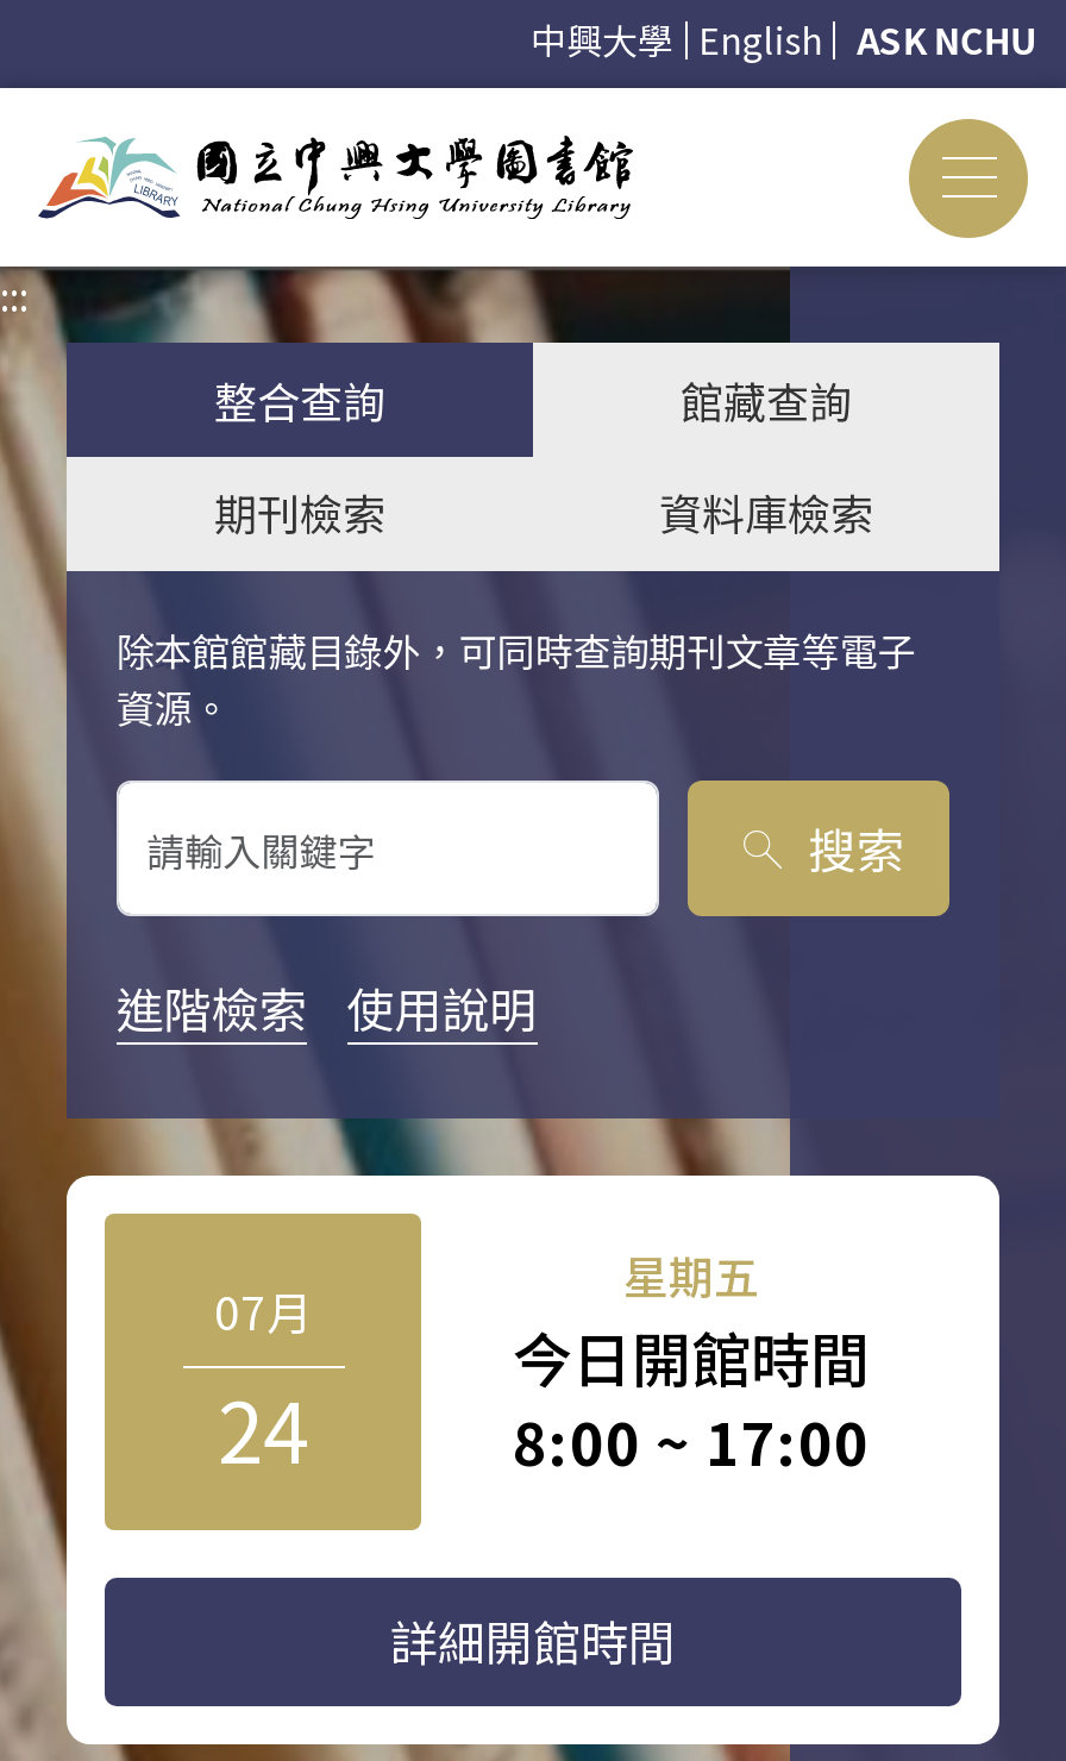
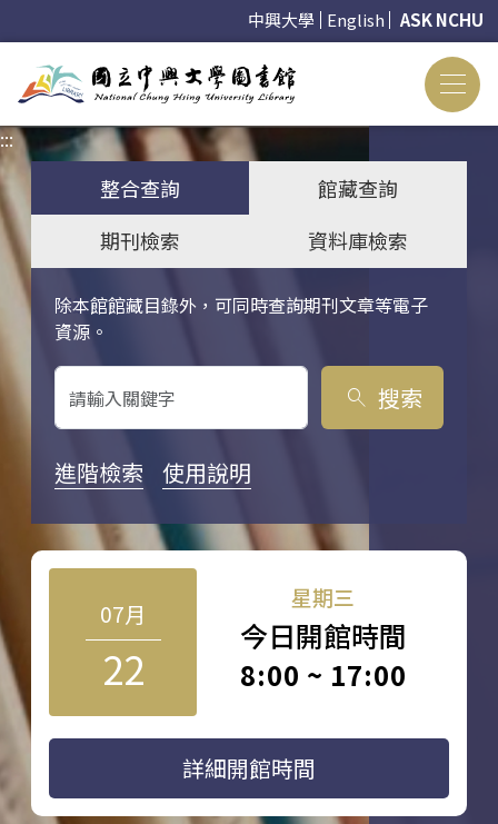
[623,1242,759,1307] 星期五 -> [291,582,355,612] 星期三
[218,1366,308,1487] 24 -> [102,639,144,696] 22

